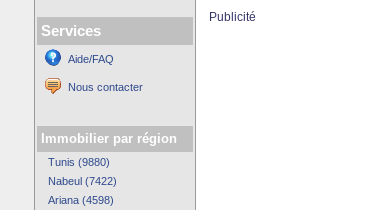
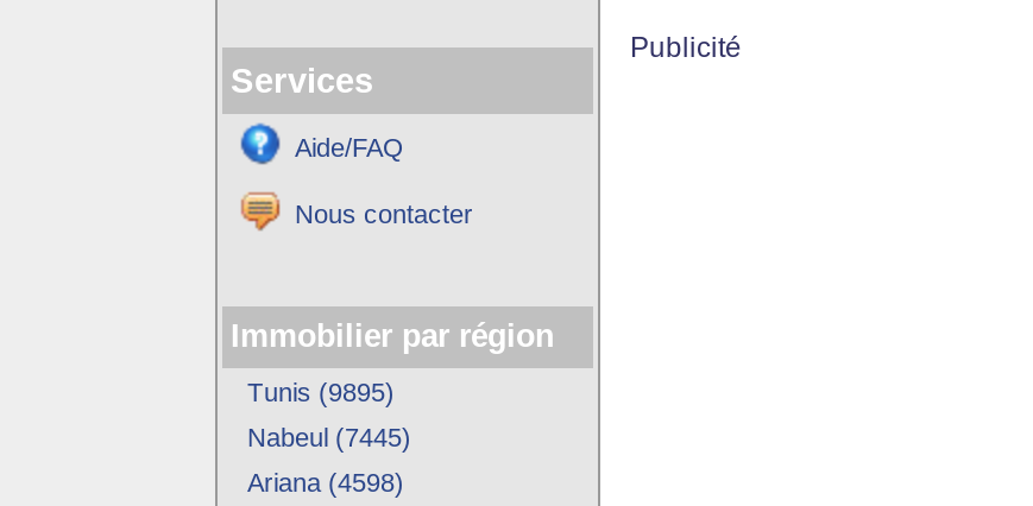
[47,156,109,168] Tunis (9880) -> [247,378,395,406] Tunis (9895)
[47,175,116,187] Nabeul (7422) -> [247,423,411,451] Nabeul (7445)

